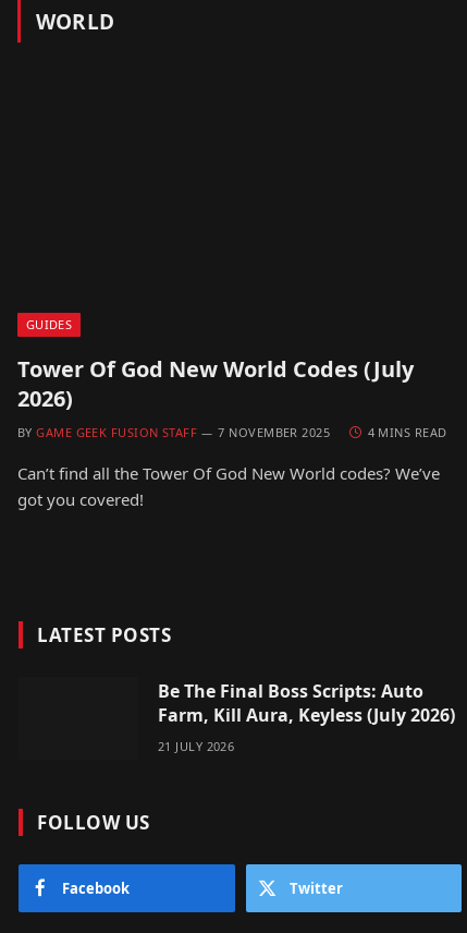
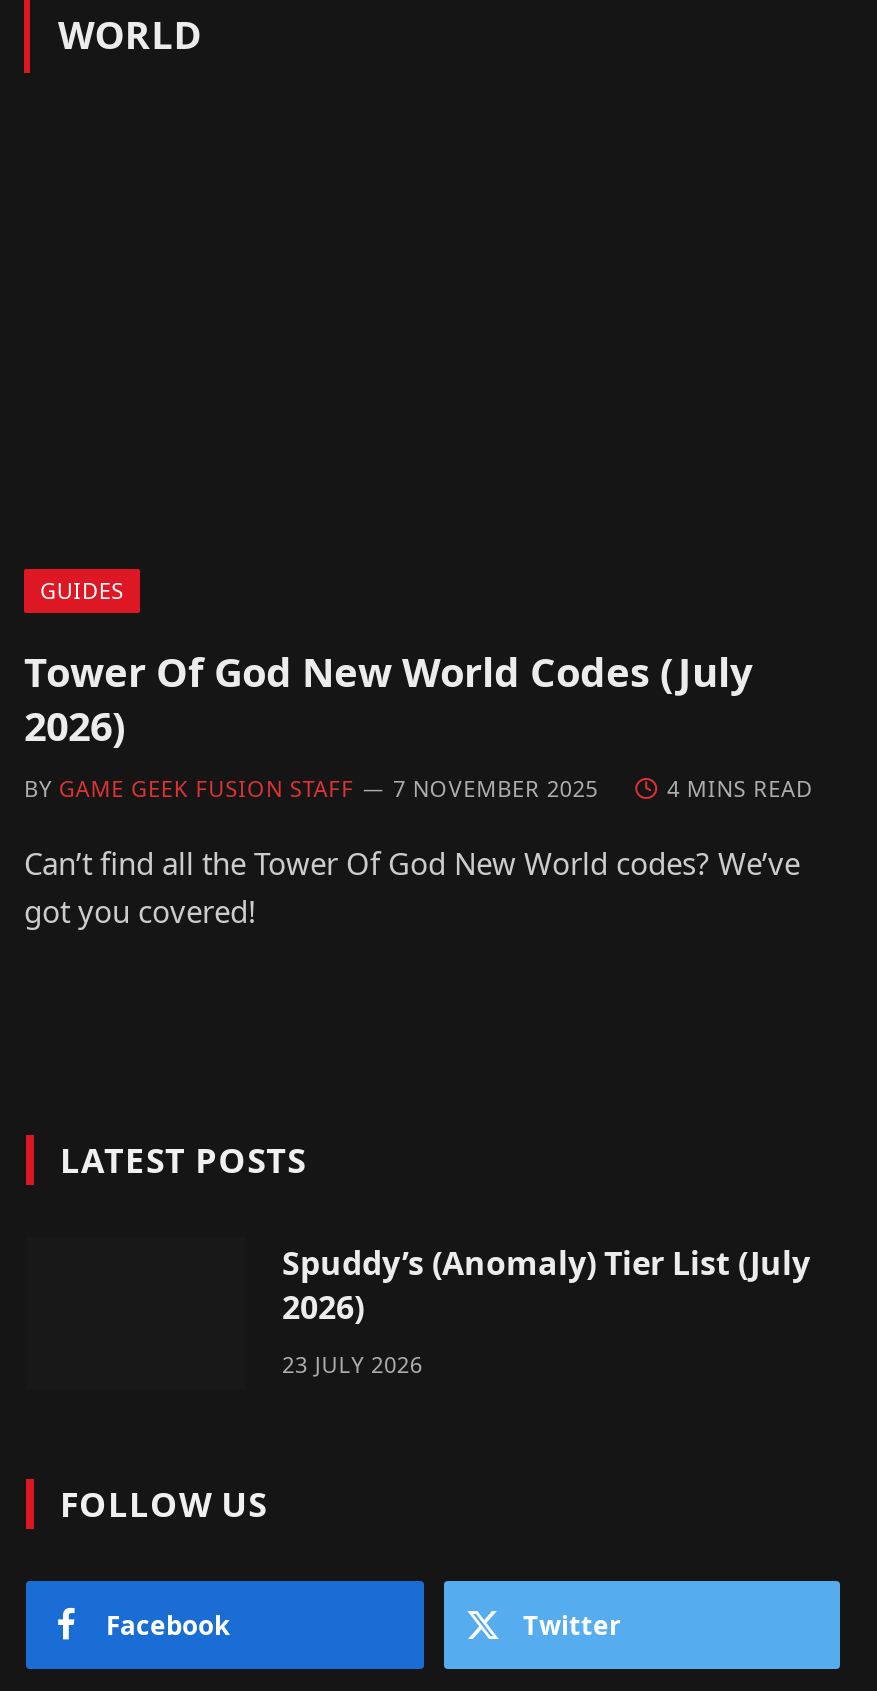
[158,678,455,726] Be The Final Boss Scripts: Auto | Farm, Kill Aura, Keyless (July 2026) -> [282,1240,810,1328] Spuddy’s (Anomaly) Tier List (July | 2026)
[158,737,234,754] 21 JULY 2026 -> [282,1348,423,1378] 23 JULY 2026

